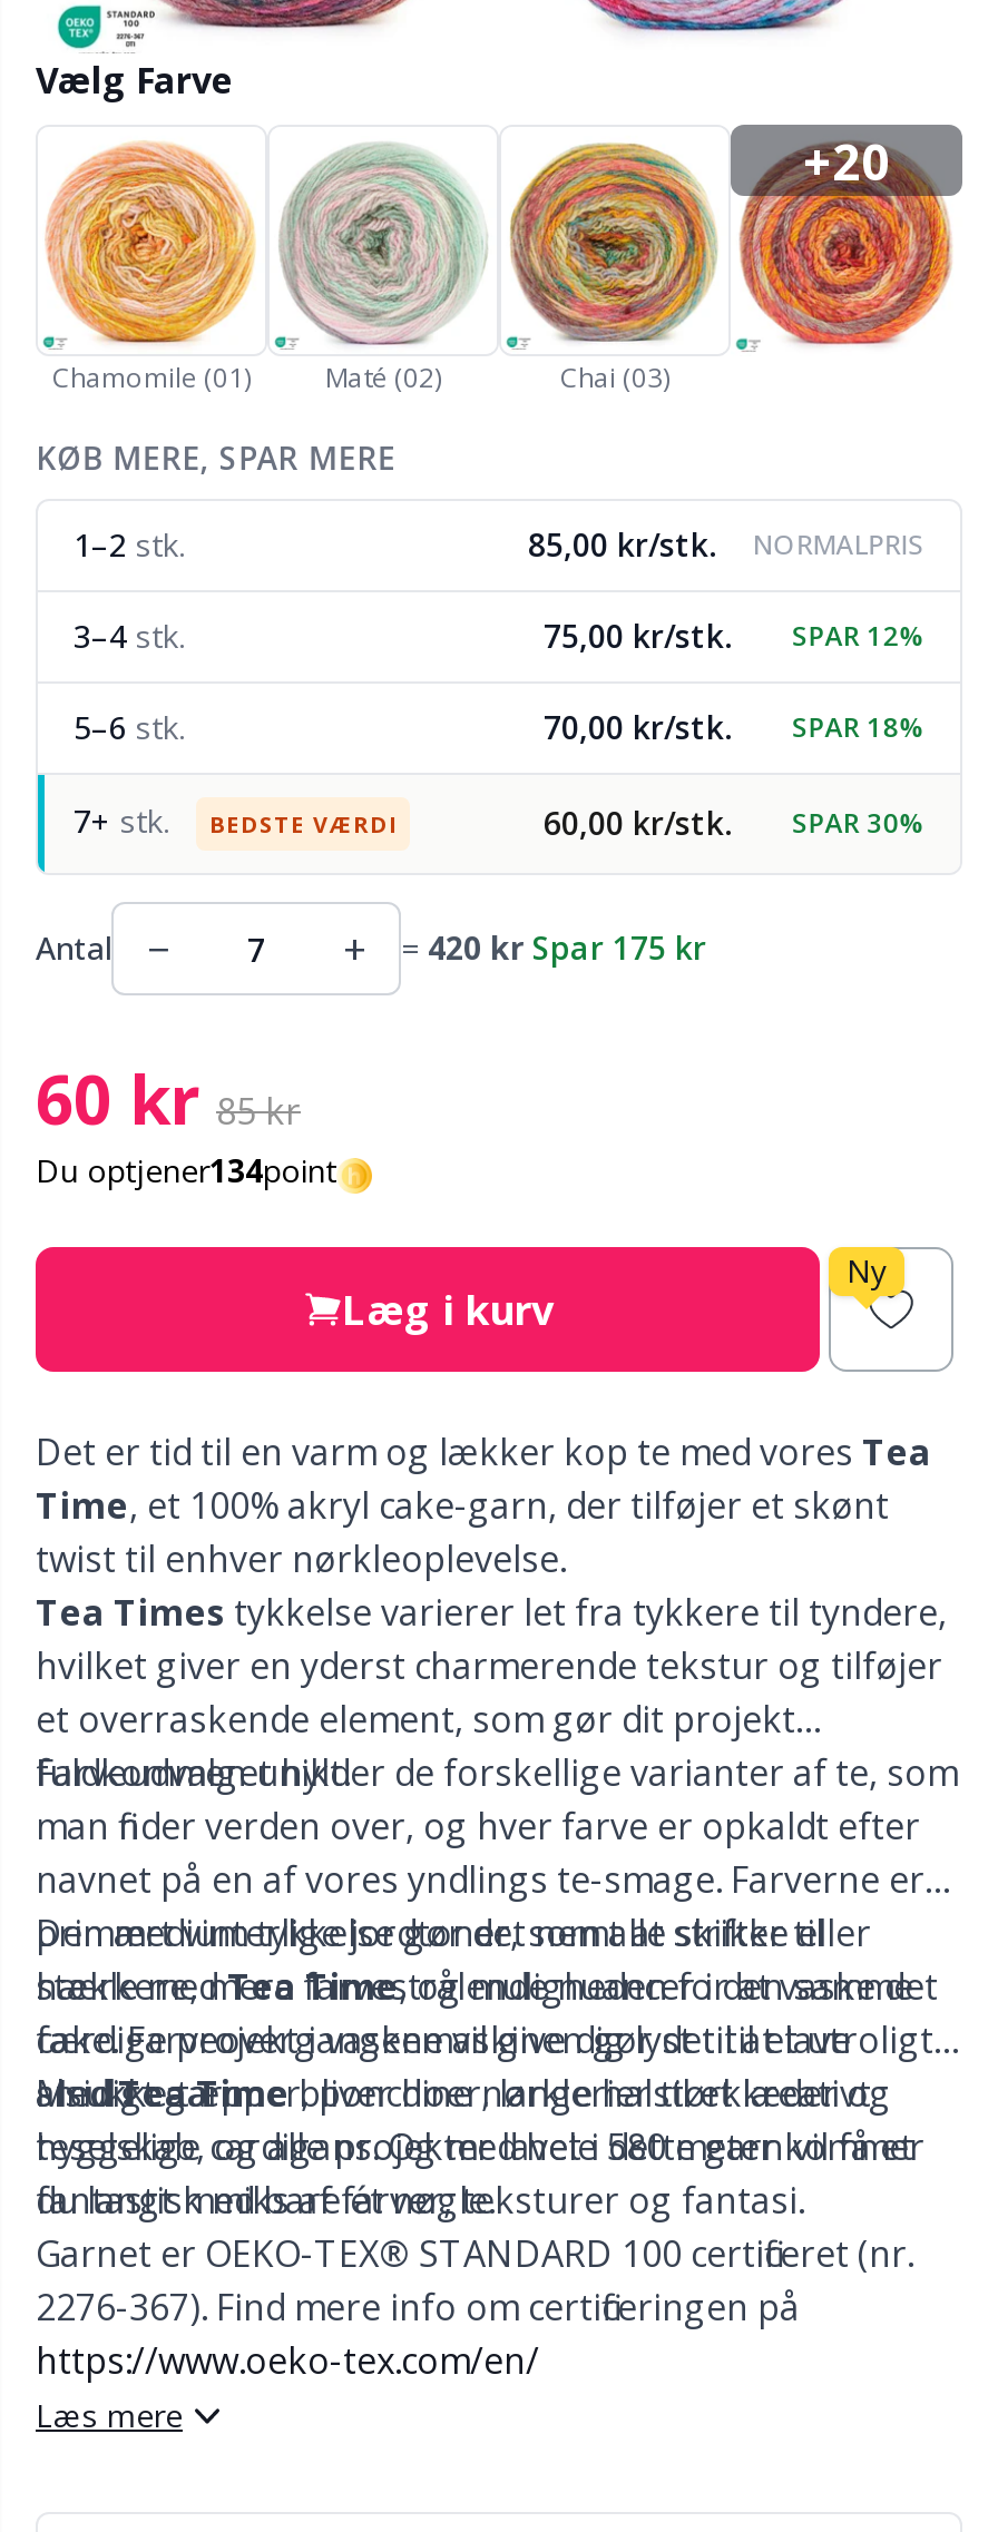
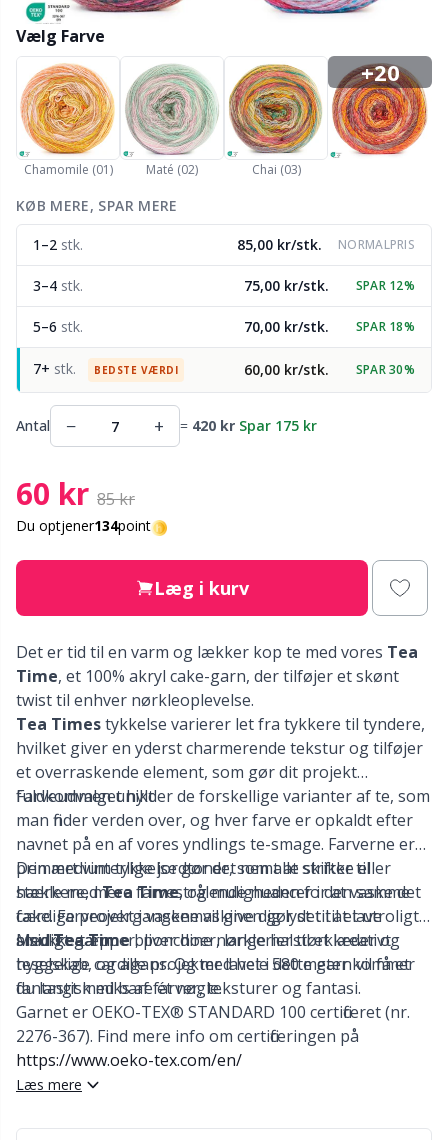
[847,1249,887,1292] Ny -> none

